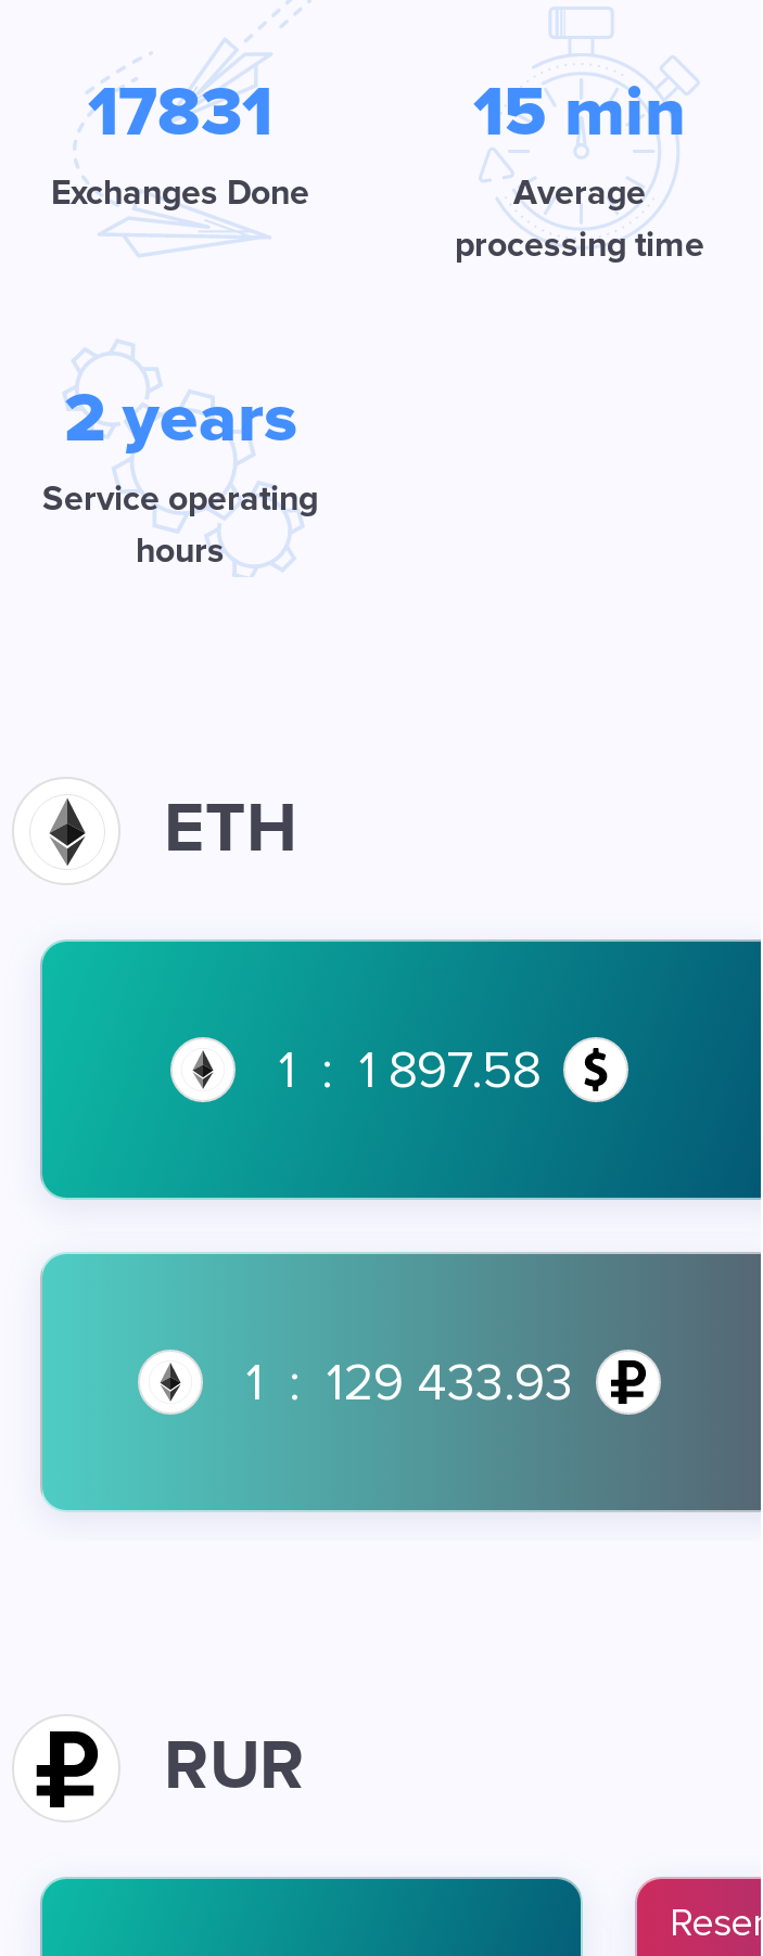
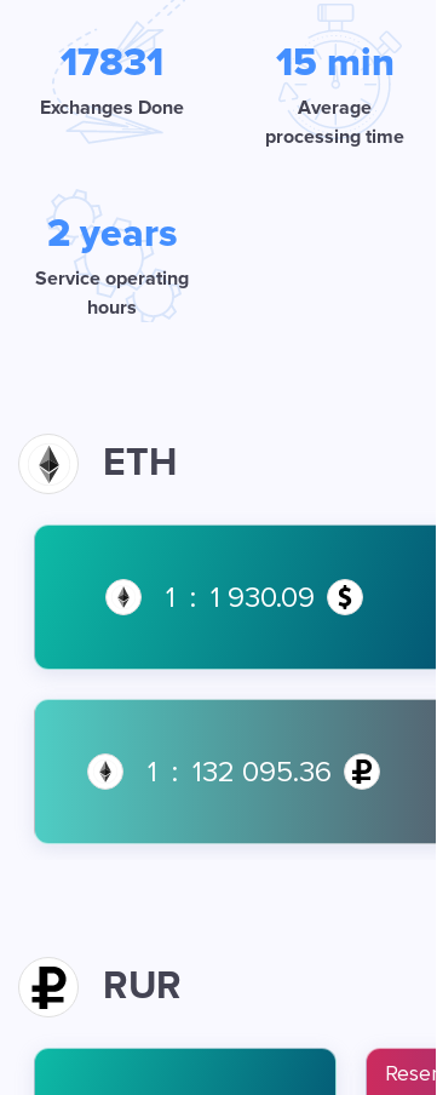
[278,1038,541,1101] 1 : 1 897.58 -> [165,580,314,615] 1 : 1 930.09
[245,1351,573,1414] 1 : 129 433.93 -> [148,754,332,789] 1 : 132 095.36

